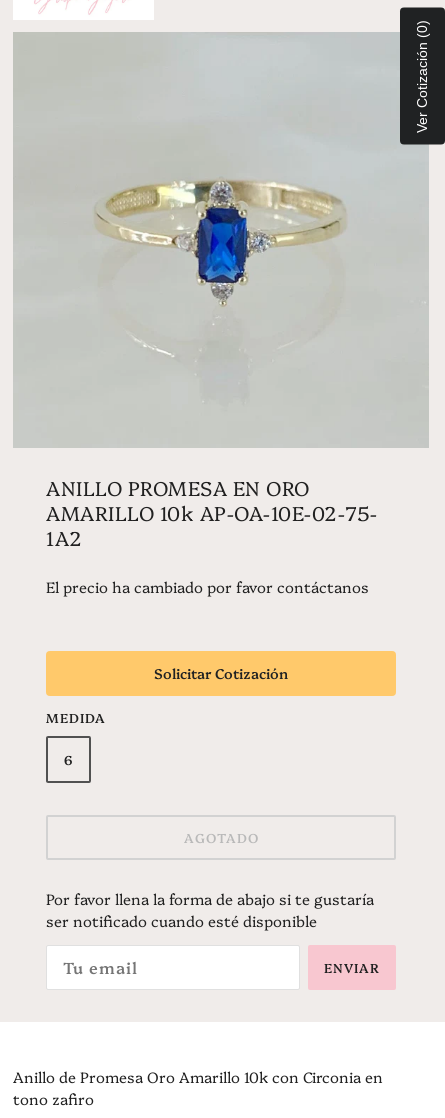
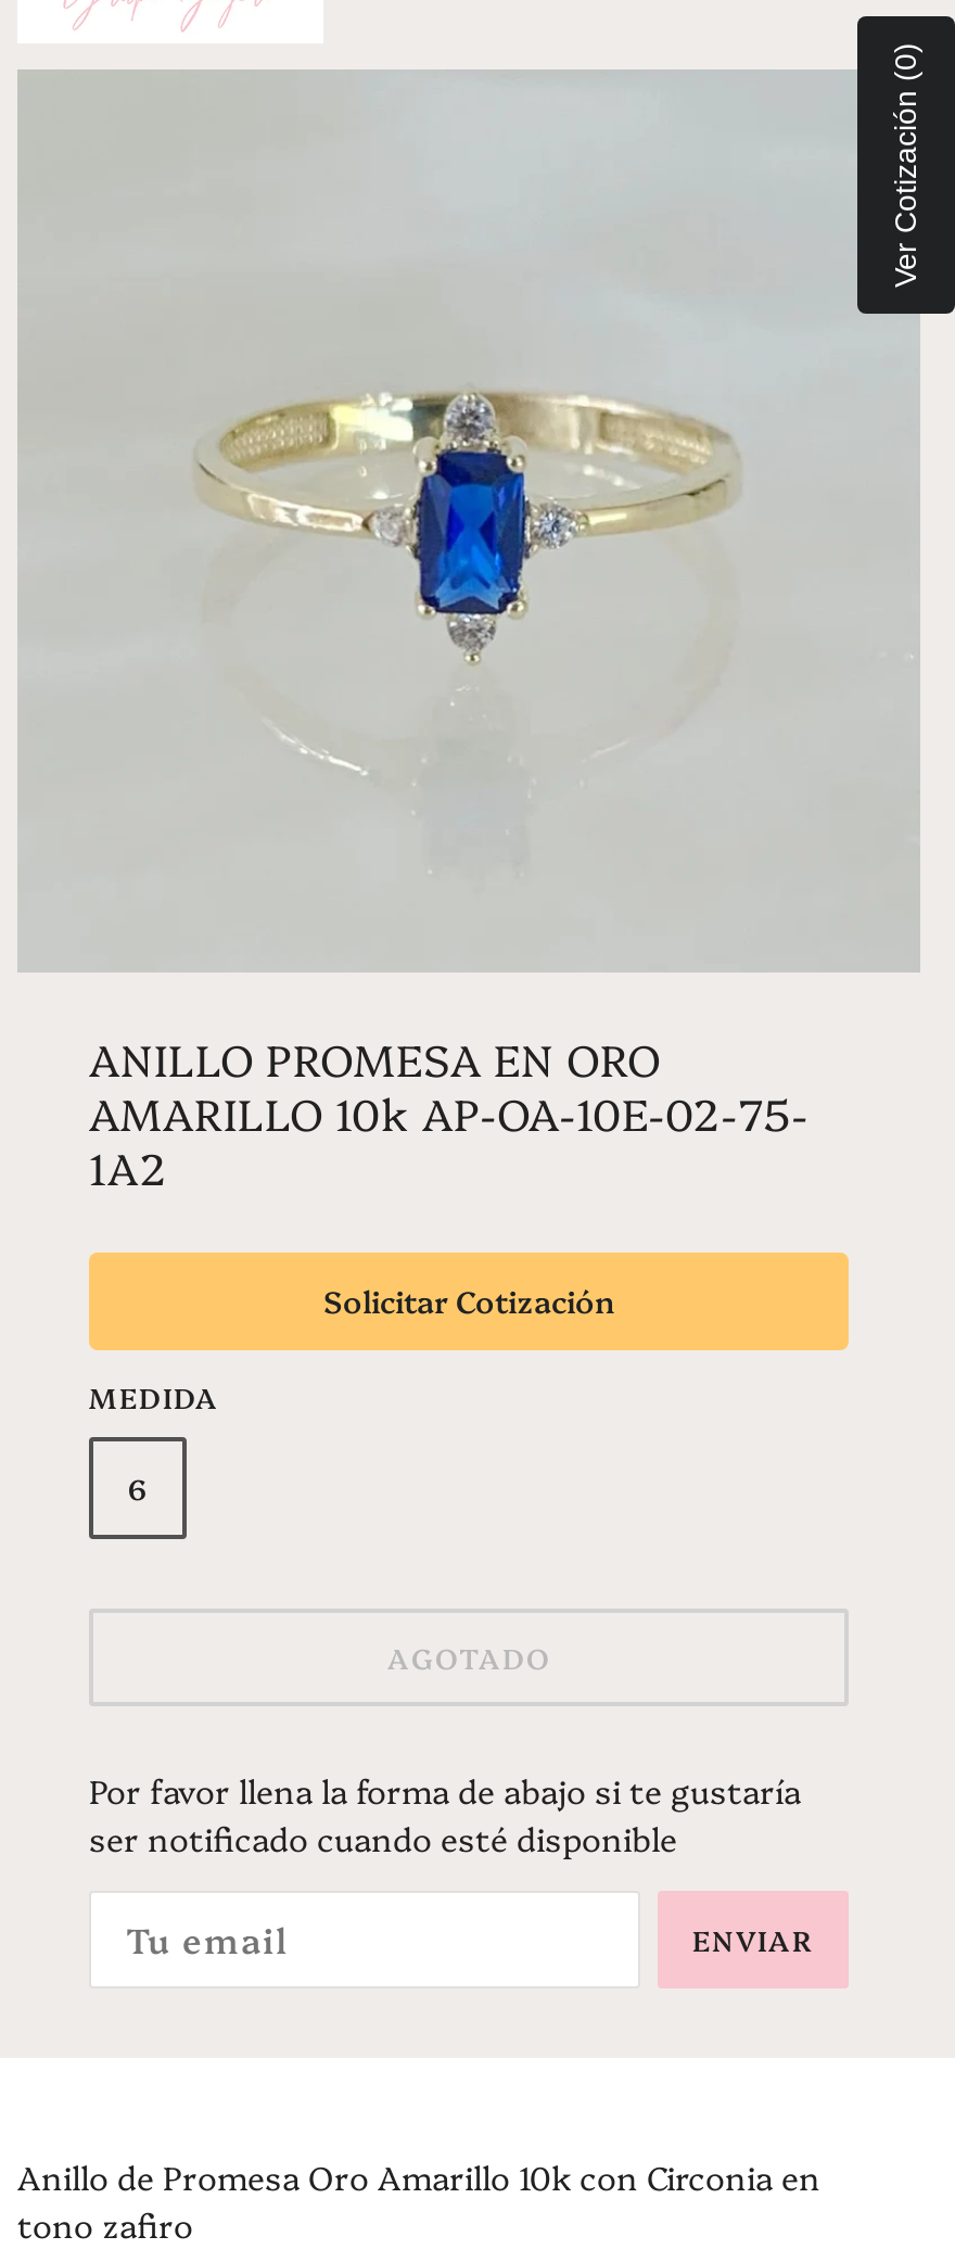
[46,576,369,597] El precio ha cambiado por favor contáctanos -> none

